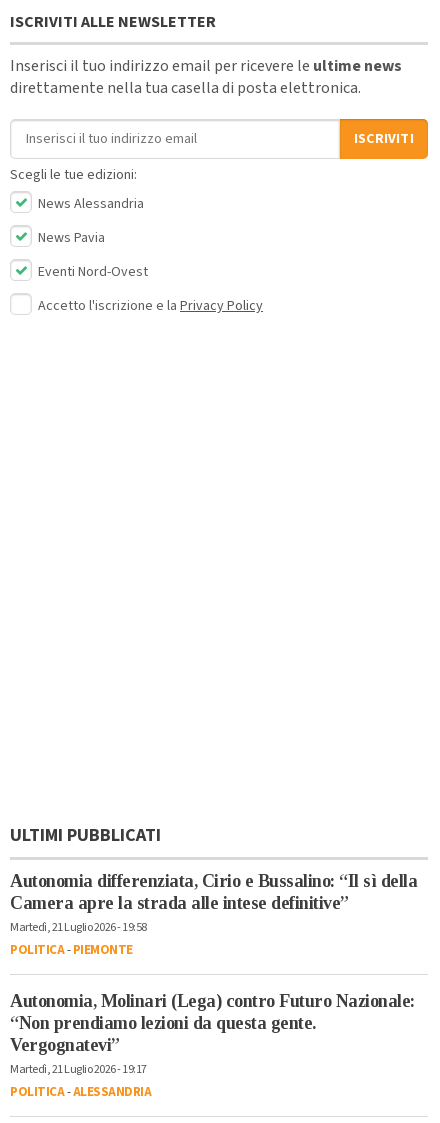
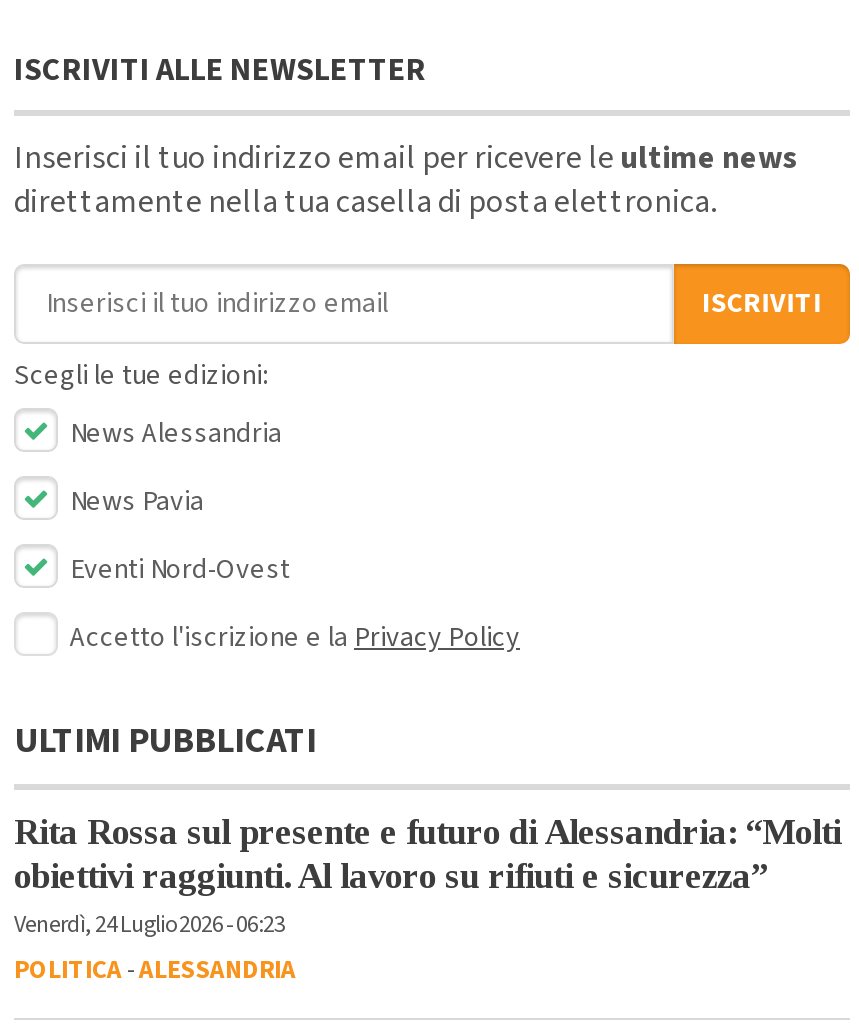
[10,871,417,1078] Autonomia differenziata, Cirio e Bussalino: “Il sì della | Camera apre la strada alle intese definitive” | Martedì, 21 Luglio 2026 - 19:58 | POLITICA-PIEMONTE | Autonomia, Molinari (Lega) contro Futuro Nazionale: | “Non prendiamo lezioni da questa gente. | Vergognatevi” | Martedì, 21 Luglio 2026 - 19:17 -> [14,813,841,943] Rita Rossa sul presente e futuro di Alessandria: “Molti | obiettivi raggiunti. Al lavoro su rifiuti e sicurezza” | Venerdì, 24 Luglio 2026 - 06:23

